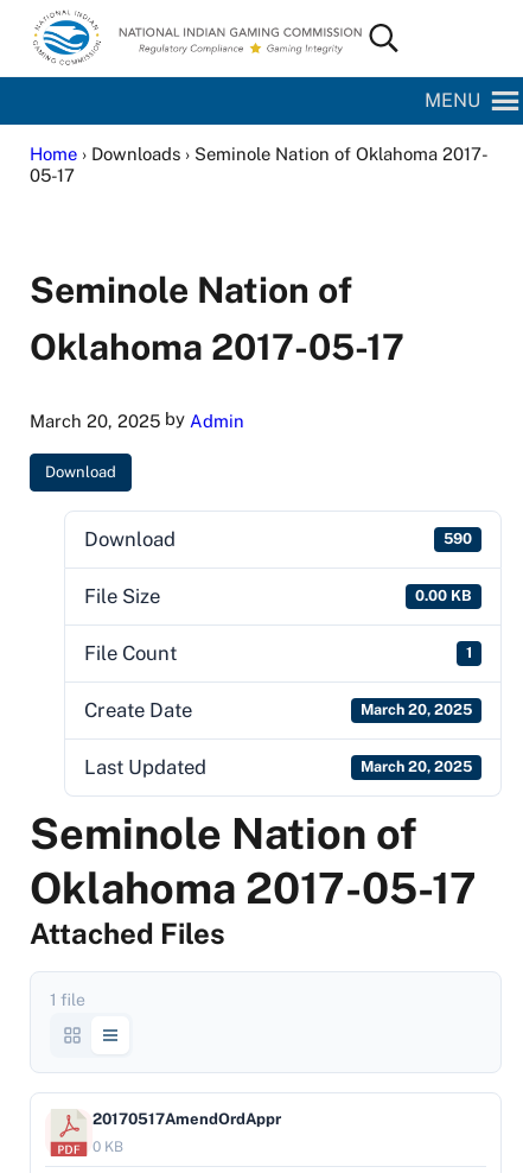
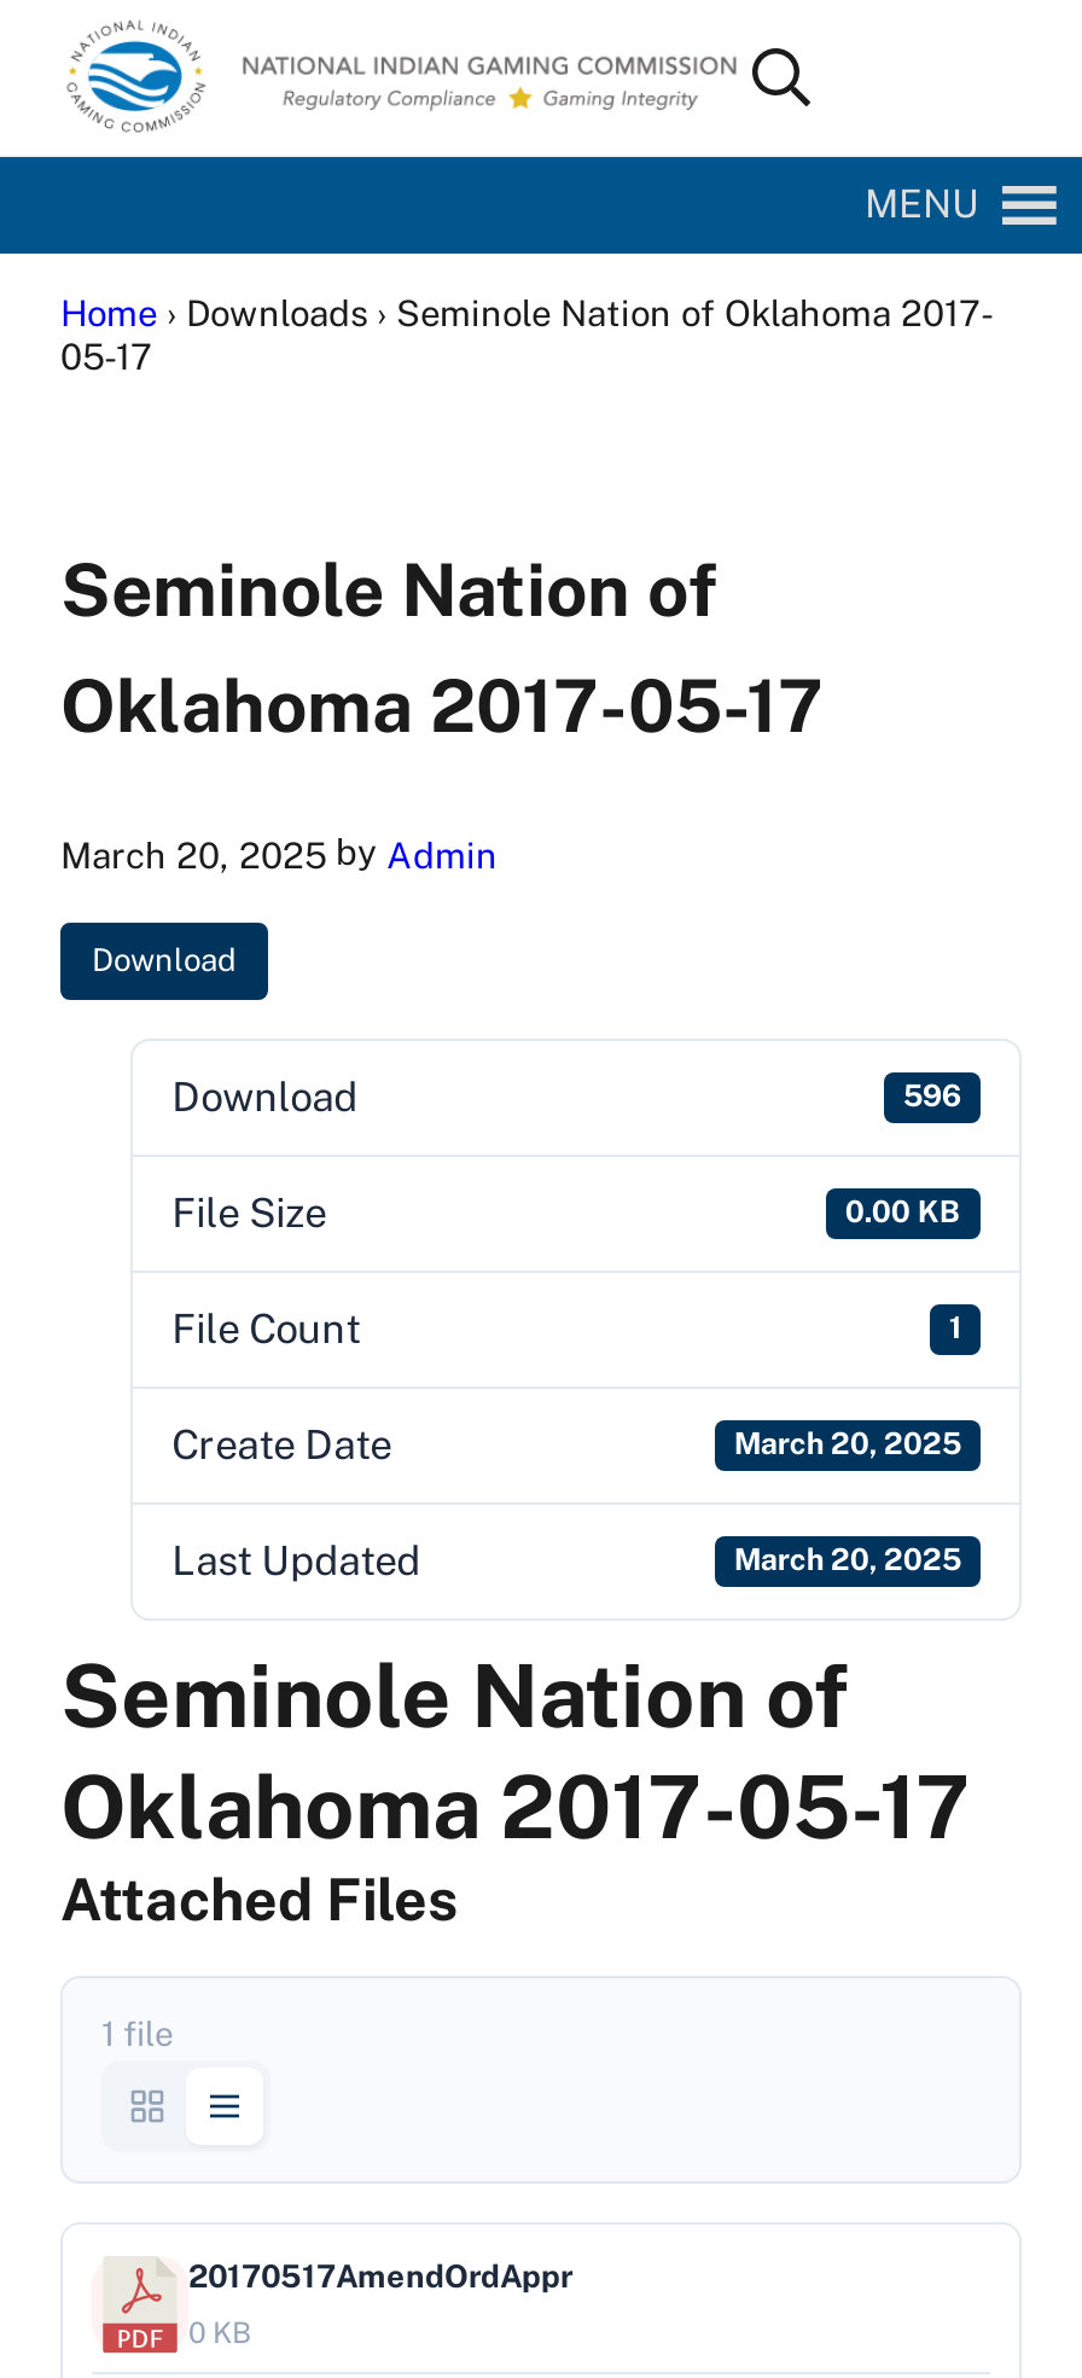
[443,530,472,548] 590 -> [903,1078,961,1114] 596

